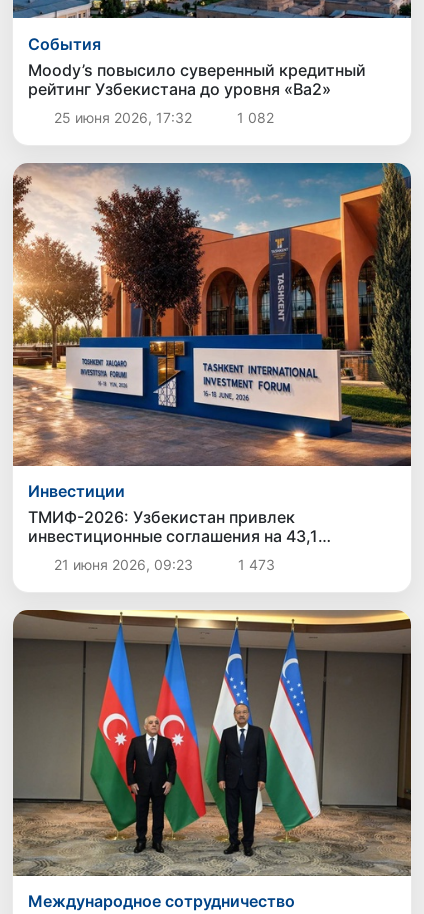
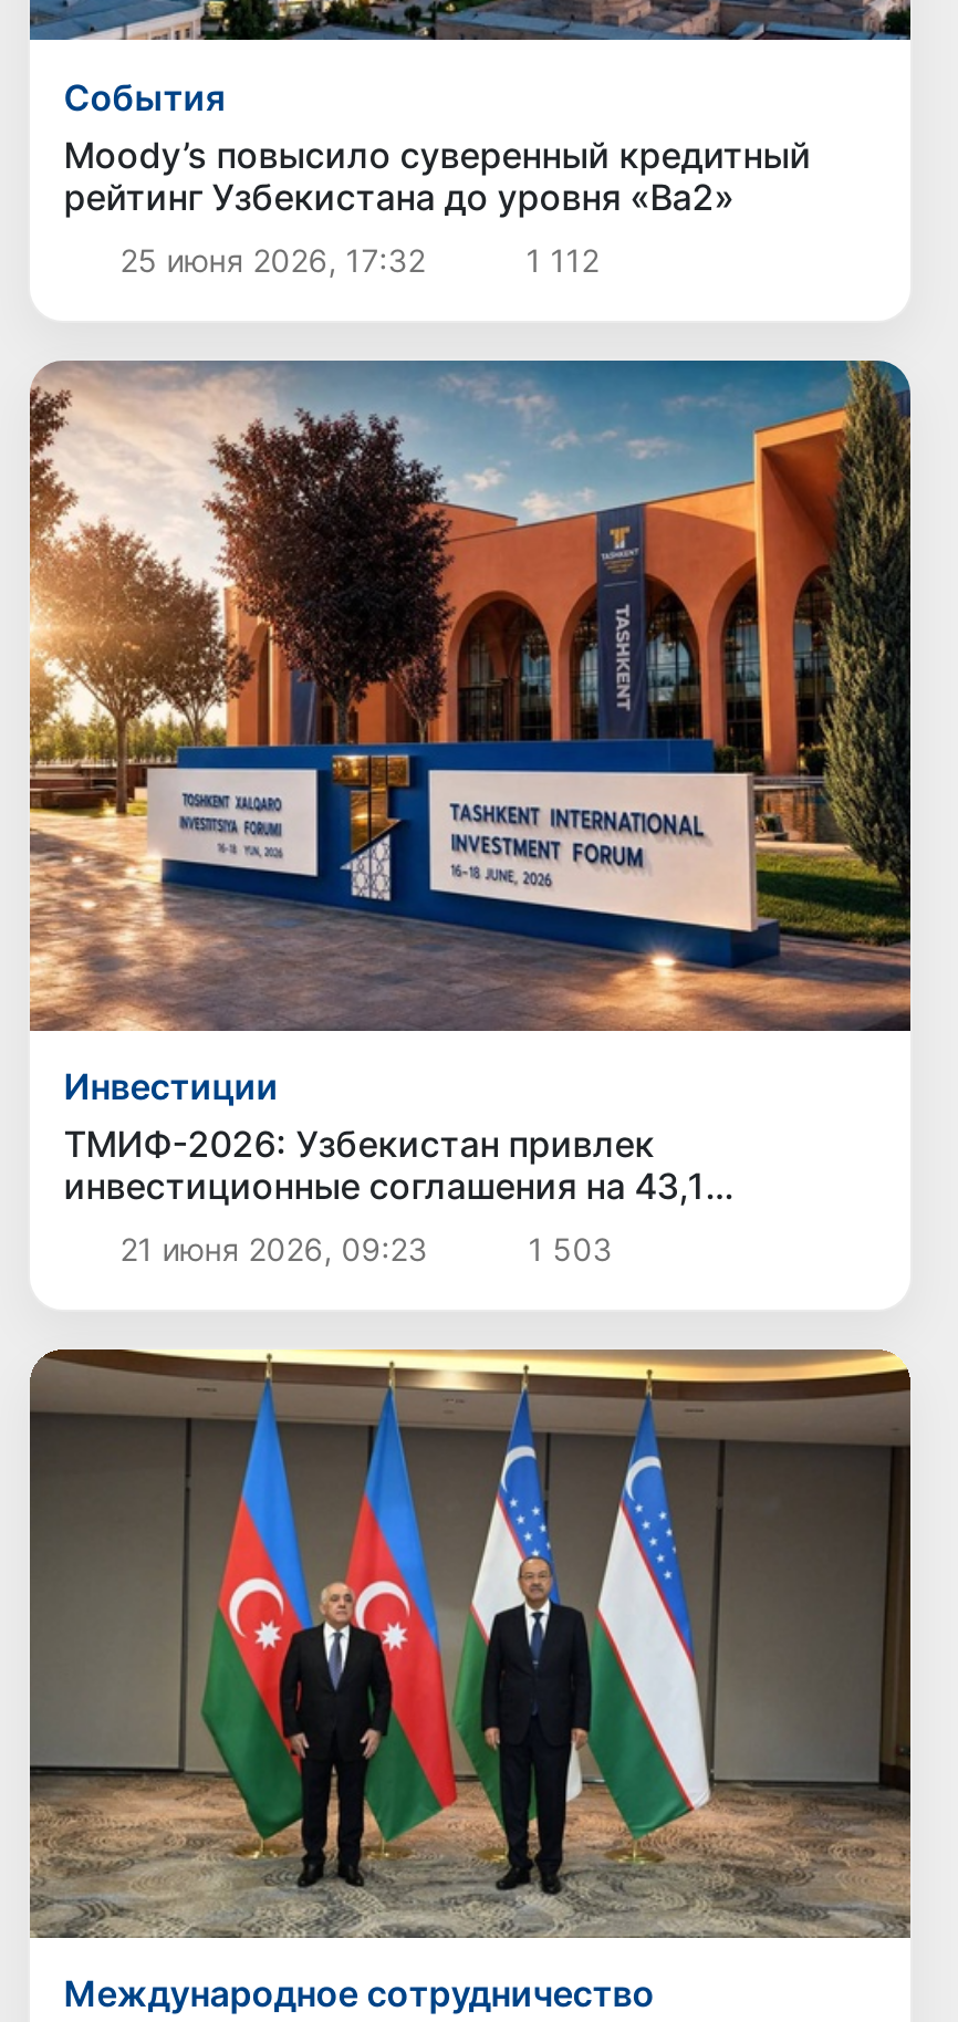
[233,109,274,126] 1 082 -> [517,241,599,279] 1 112
[234,556,275,573] 1 473 -> [519,1230,612,1268] 1 503

